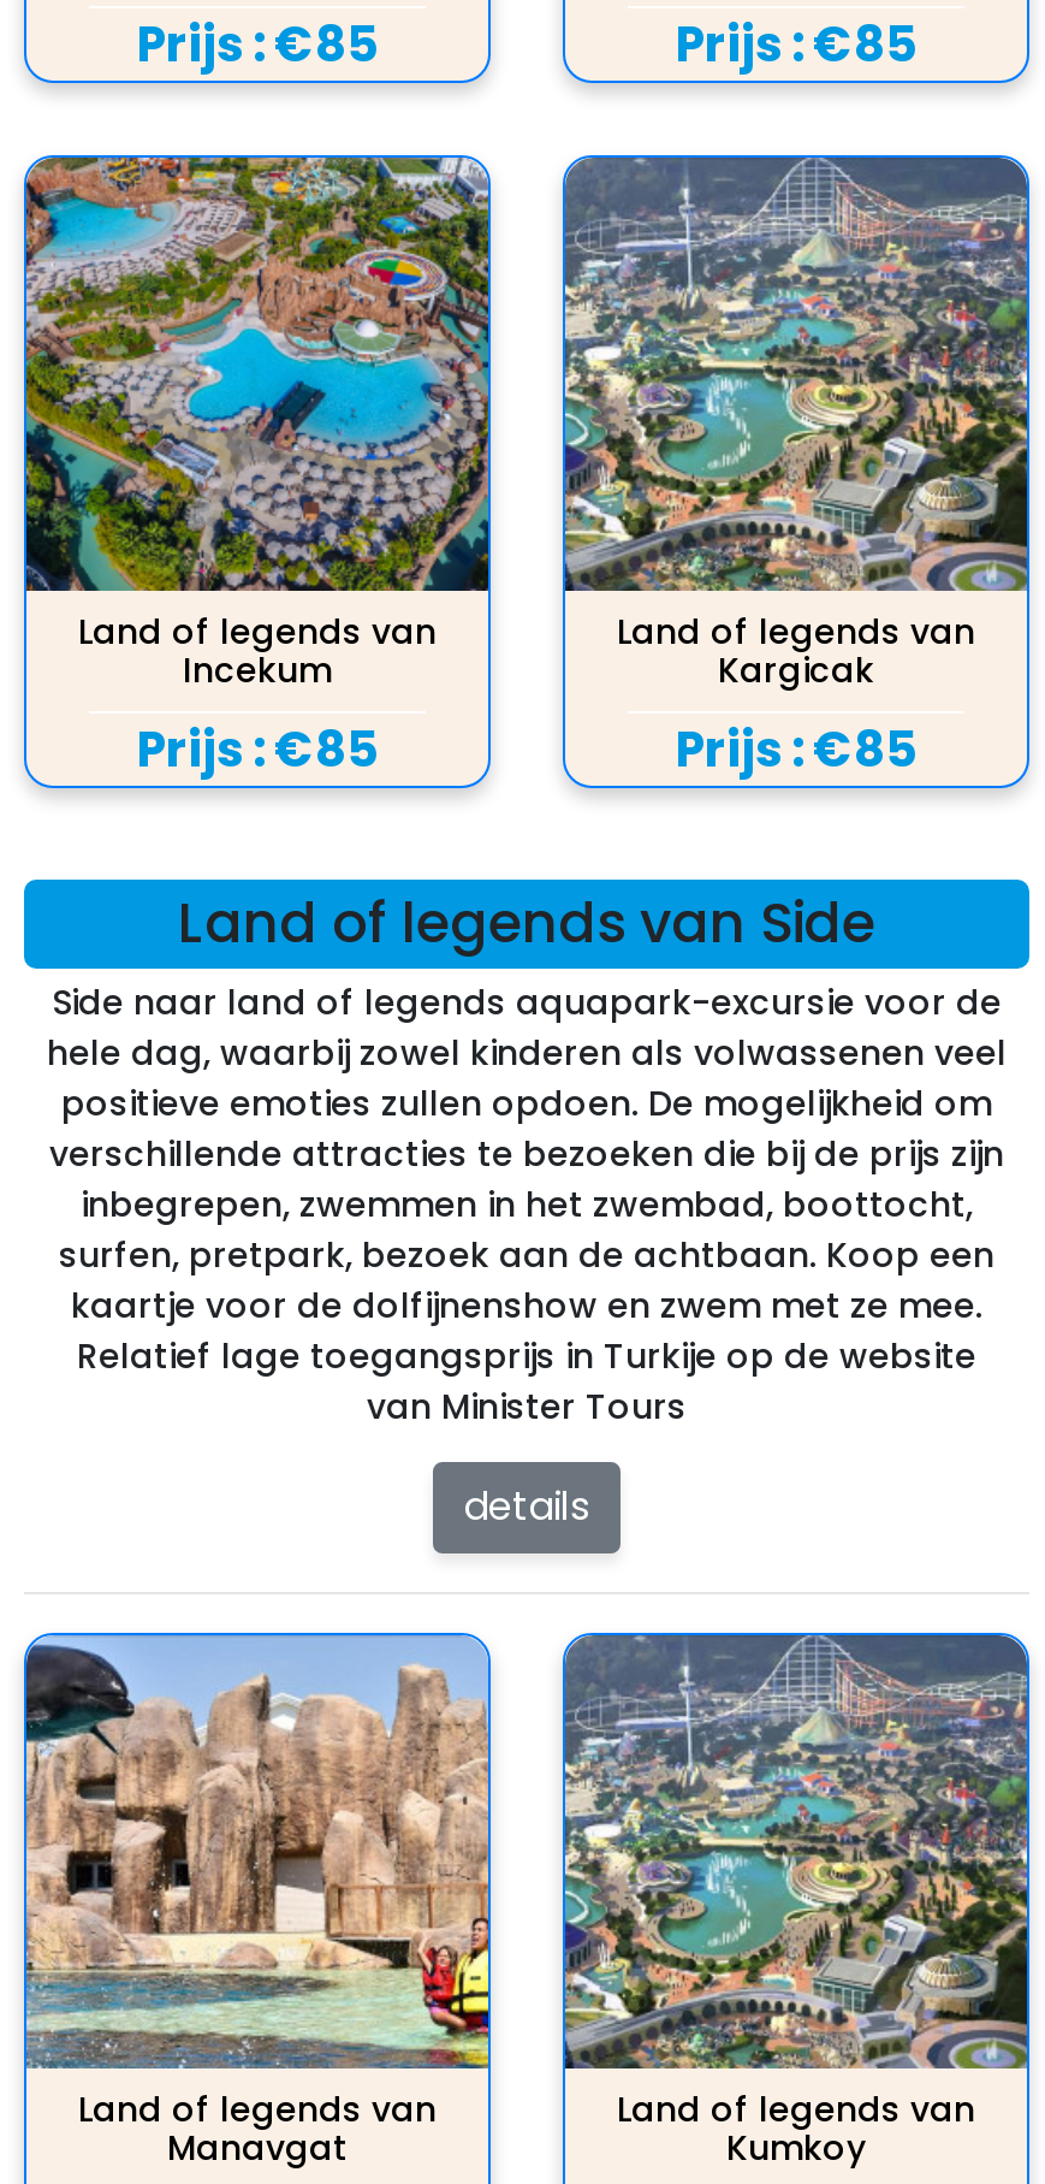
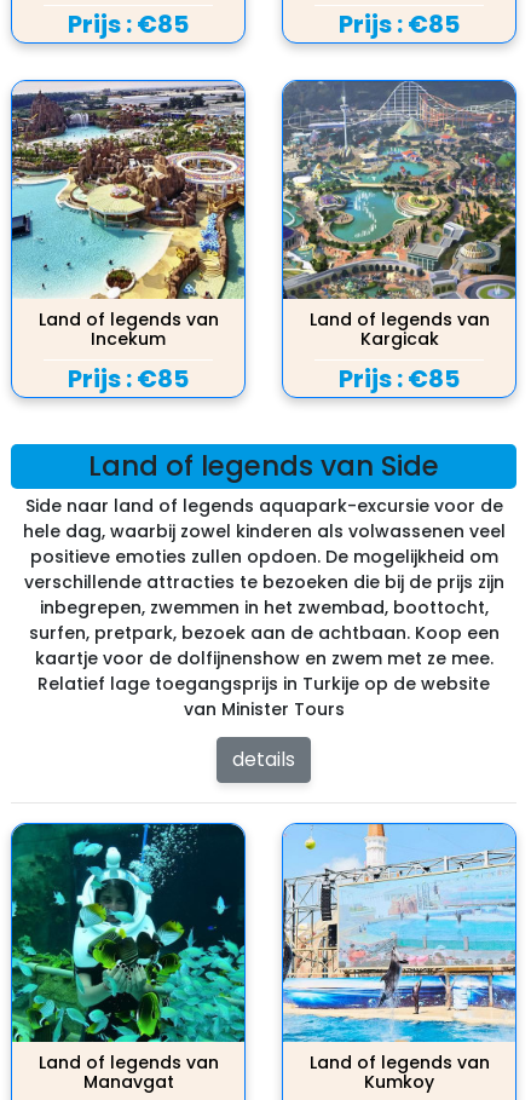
[24,155,491,593] [image] -> [11,80,246,300] [image]
[24,1633,491,2071] [image] -> [11,823,246,1043] [image]
[563,1633,1029,2071] [image] -> [282,823,516,1043] [image]

